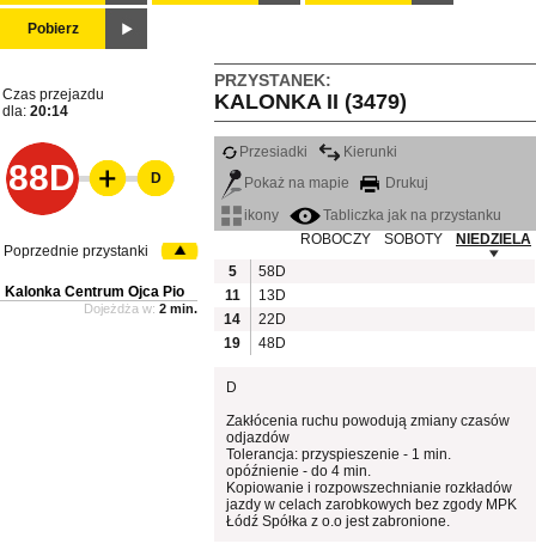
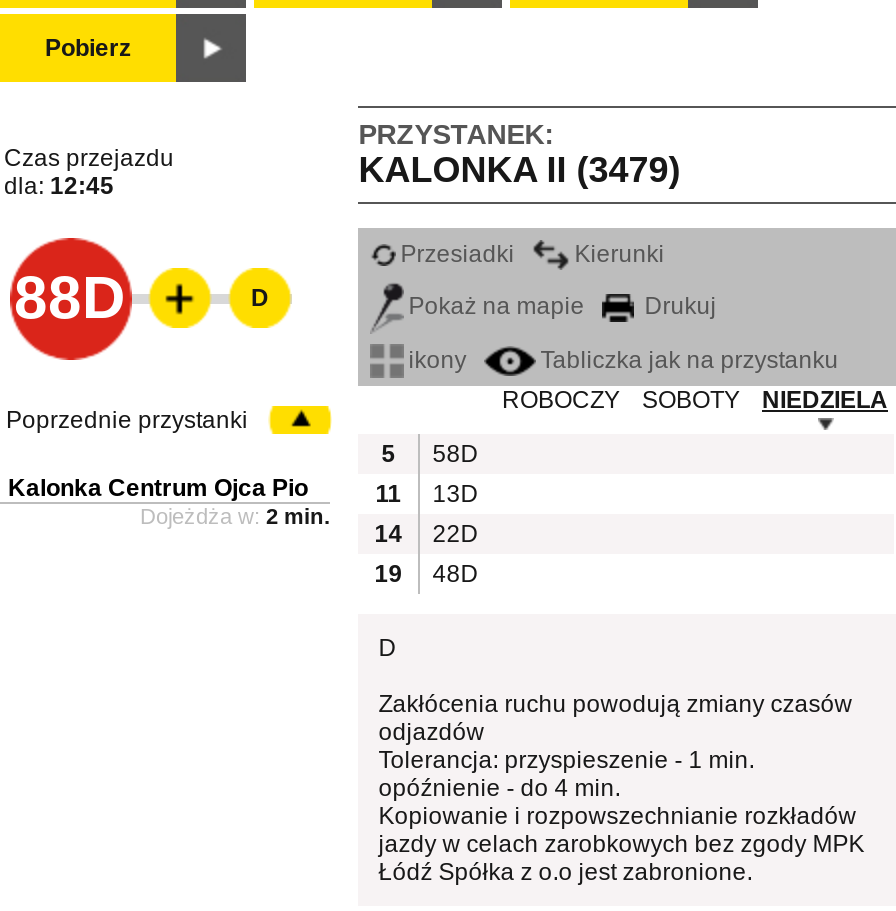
[2,103,68,120] dla: 20:14 -> [4,172,114,200] dla: 12:45

